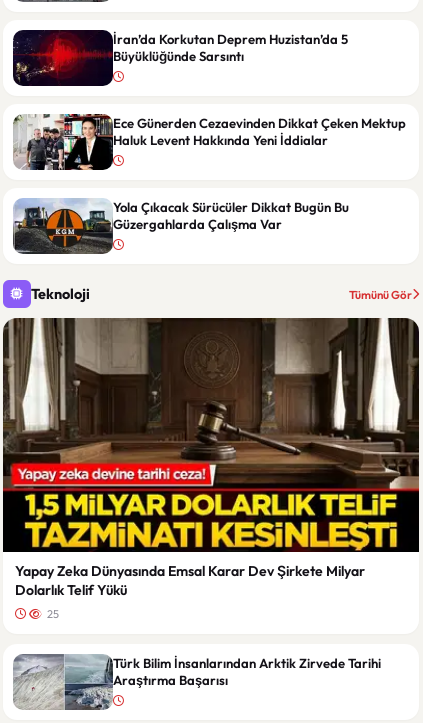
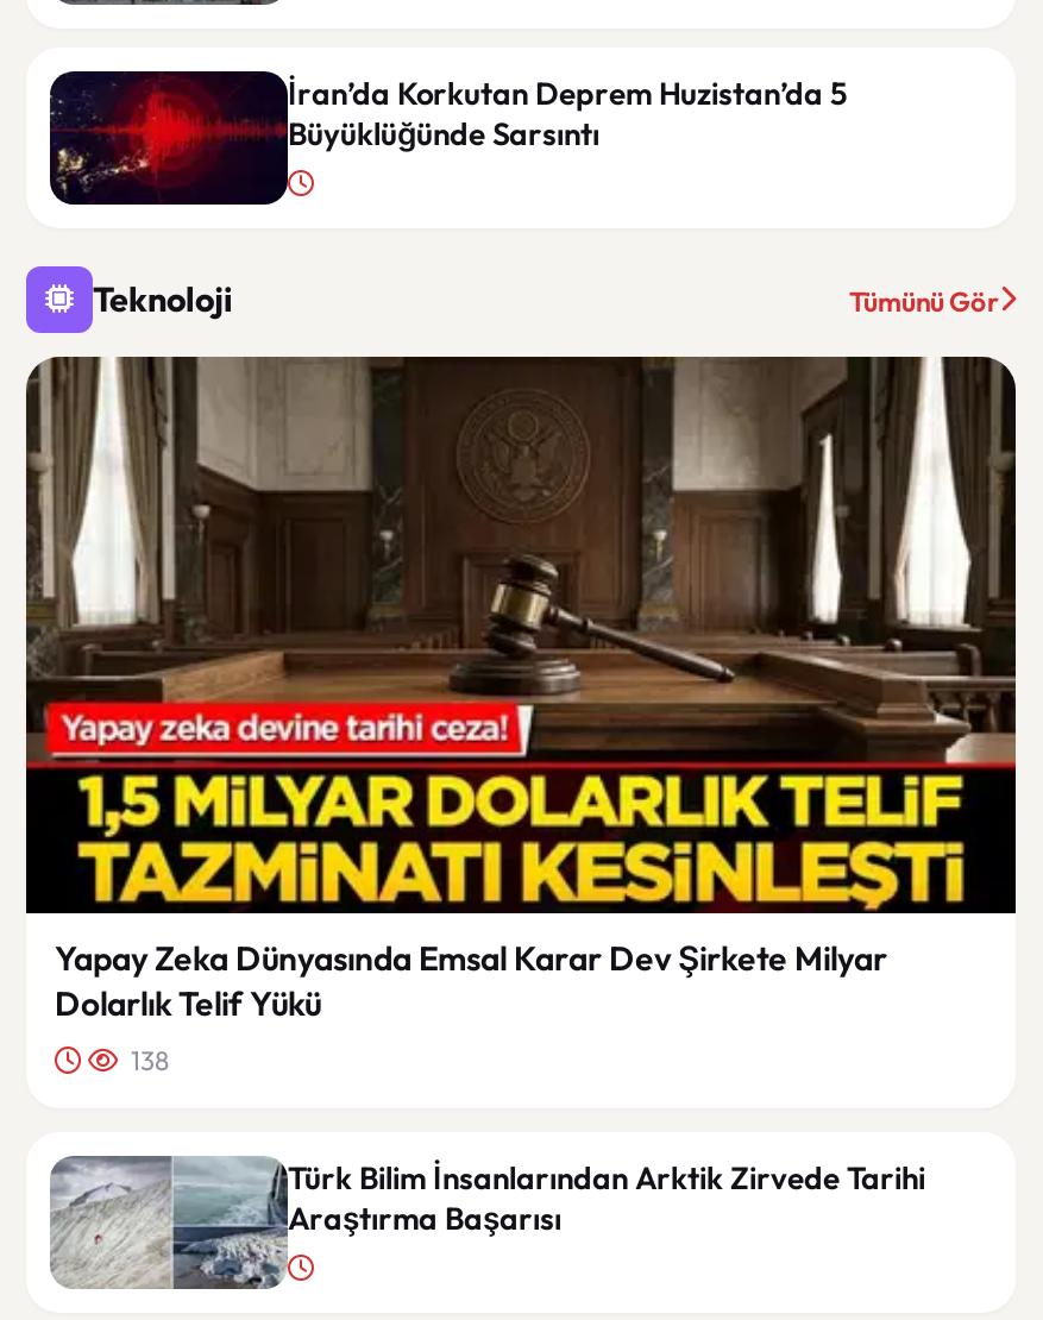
[12,112,406,171] [image] | Ece Günerden Cezaevinden Dikkat Çeken Mektup | Haluk Levent Hakkında Yeni İddialar -> none
[13,198,349,254] [image] | Yola Çıkacak Sürücüler Dikkat Bugün Bu | Güzergahlarda Çalışma Var -> none
[45,607,59,621] 25 -> [126,1044,169,1077] 138

